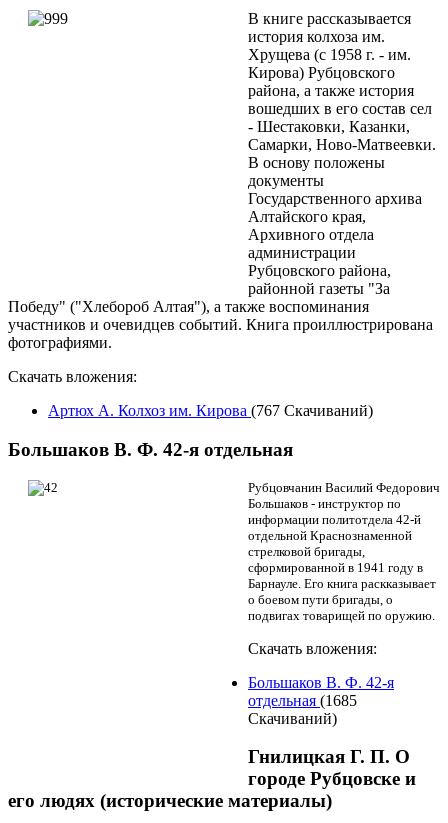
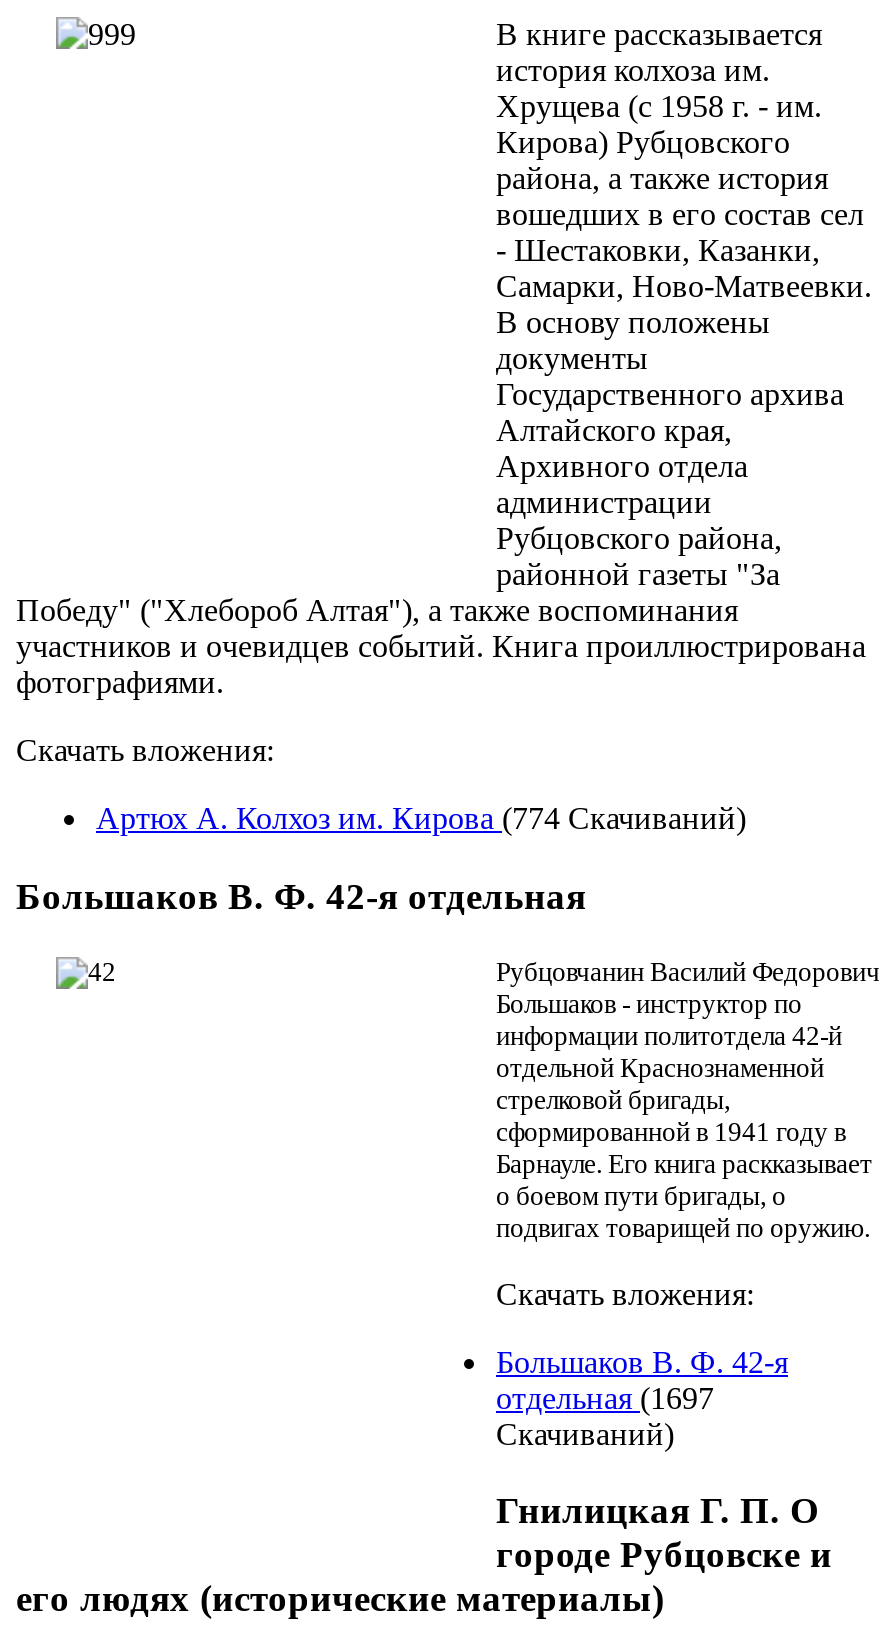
[48,402,373,419] Артюх А. Колхоз им. Кирова (767 Скачиваний) -> [96,801,746,835] Артюх А. Колхоз им. Кирова (774 Скачиваний)
[248,692,357,709] отдельная (1685 -> [496,1380,714,1414] отдельная (1697

